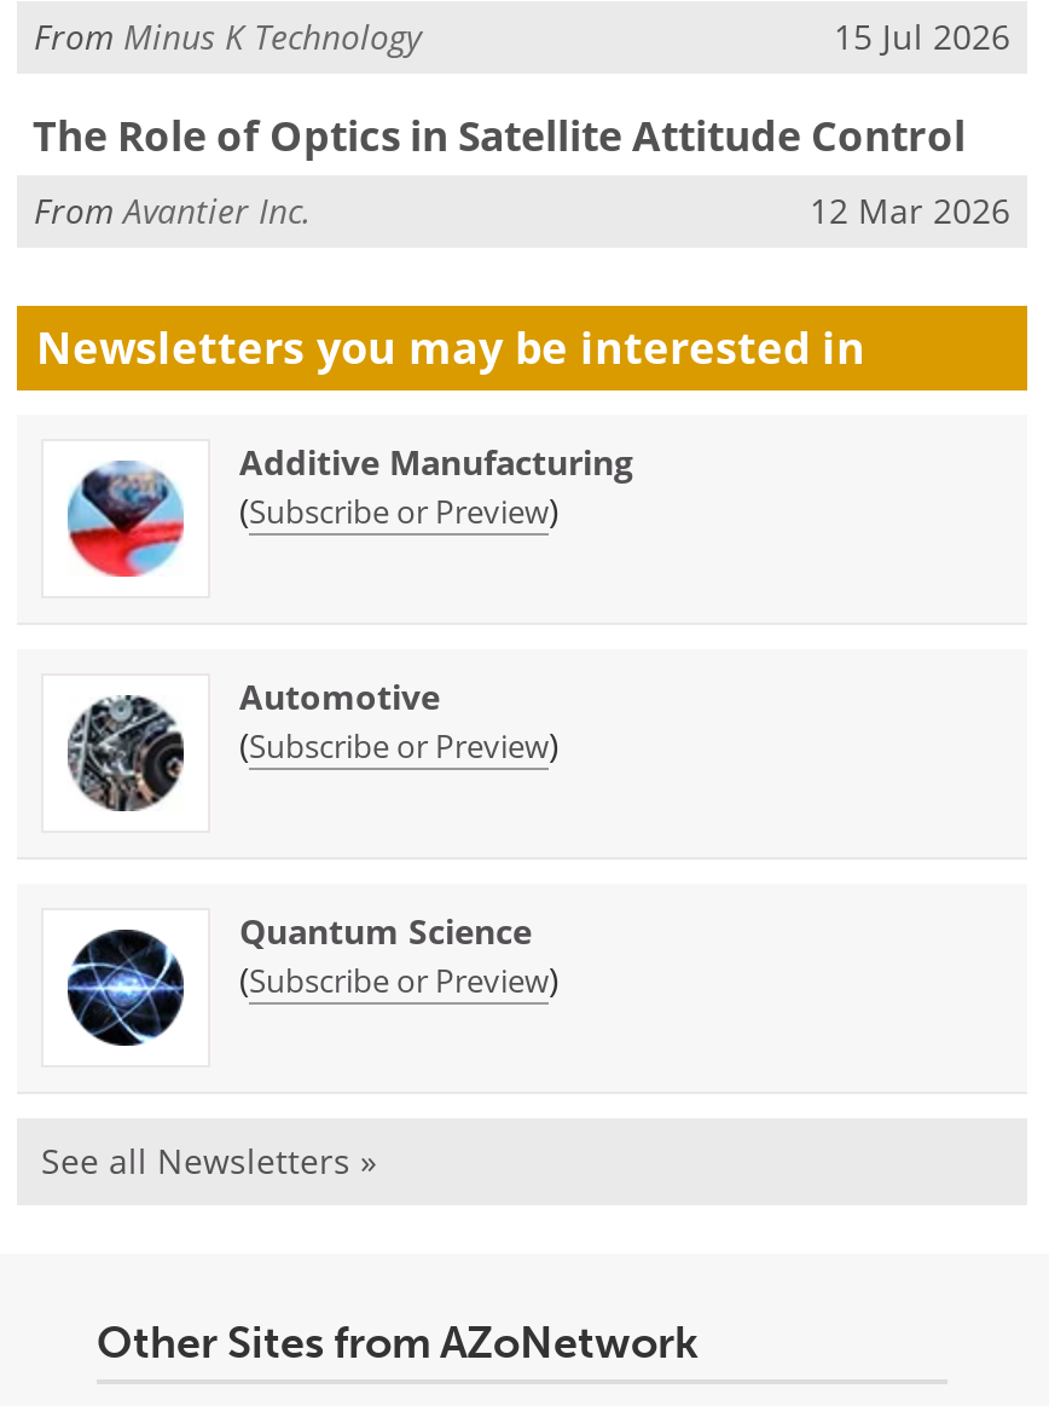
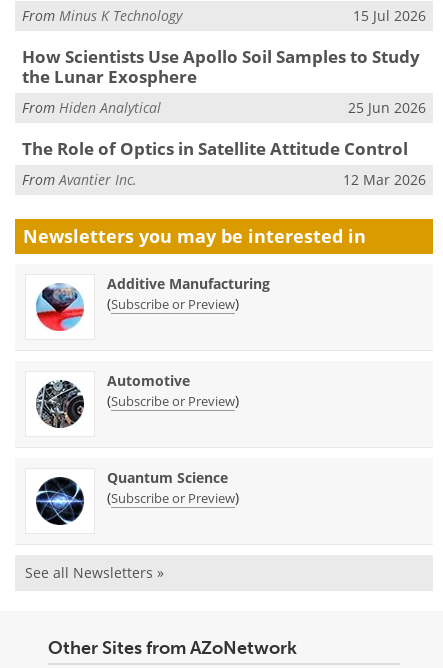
none -> [21,44,426,117] How Scientists Use Apollo Soil Samples to Study | the Lunar Exosphere | From Hiden Analytical | 25 Jun 2026

